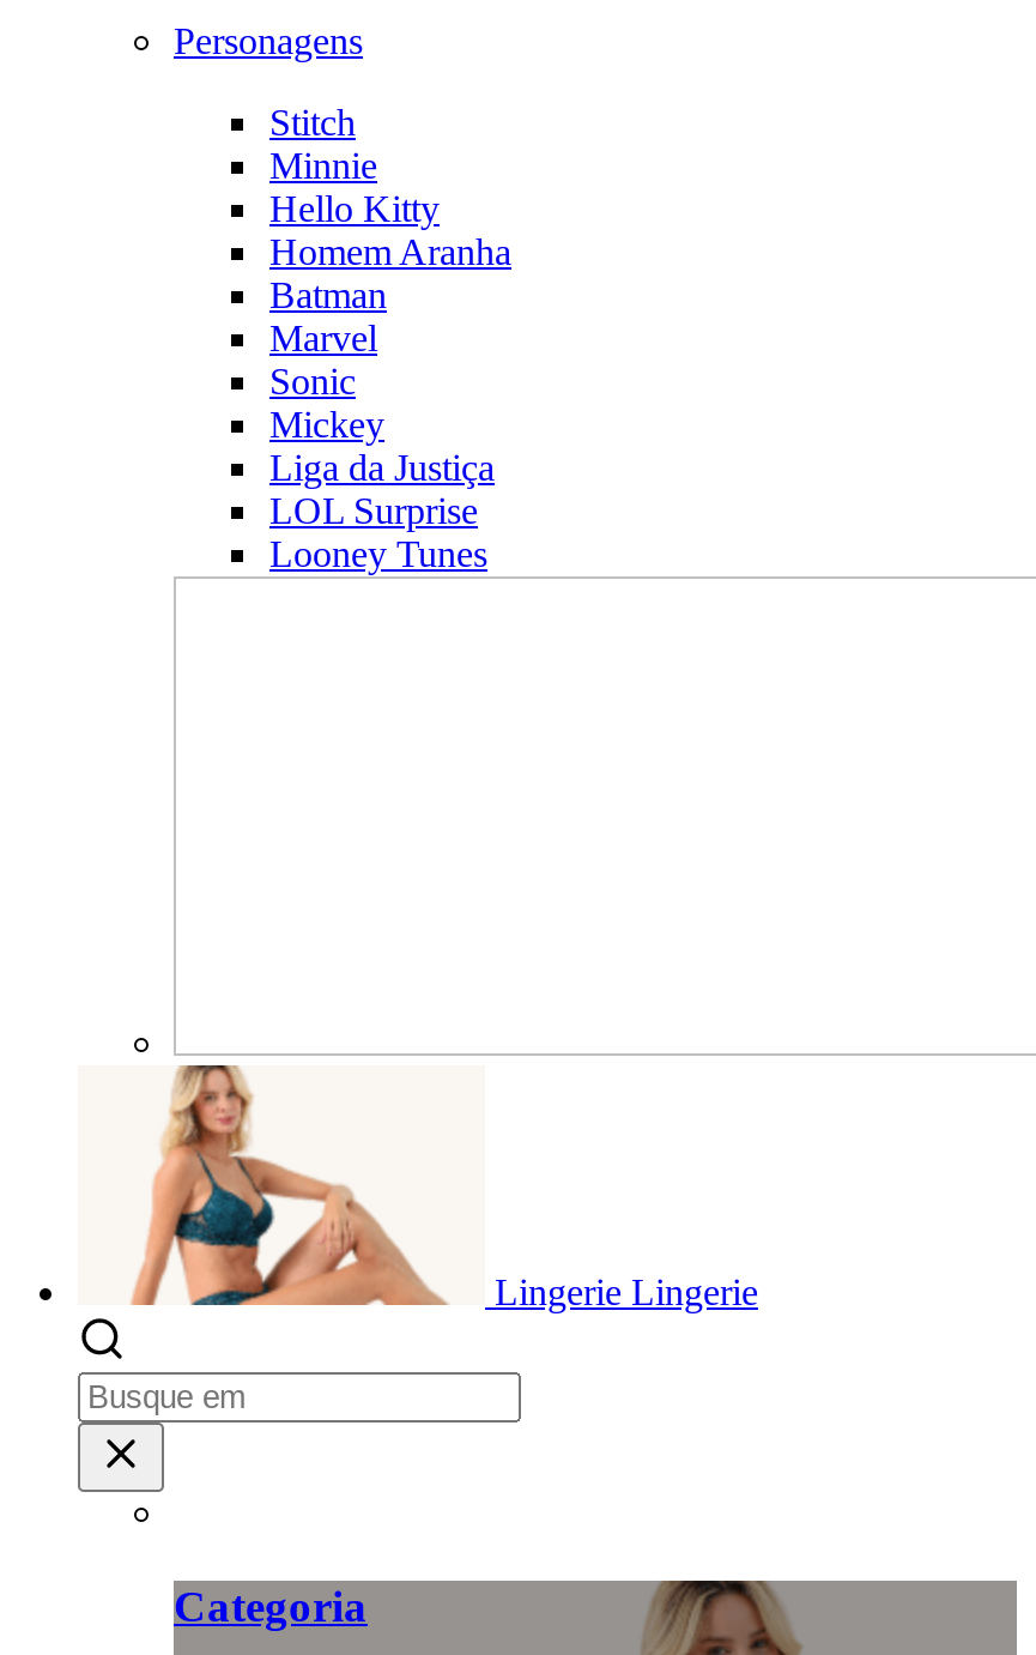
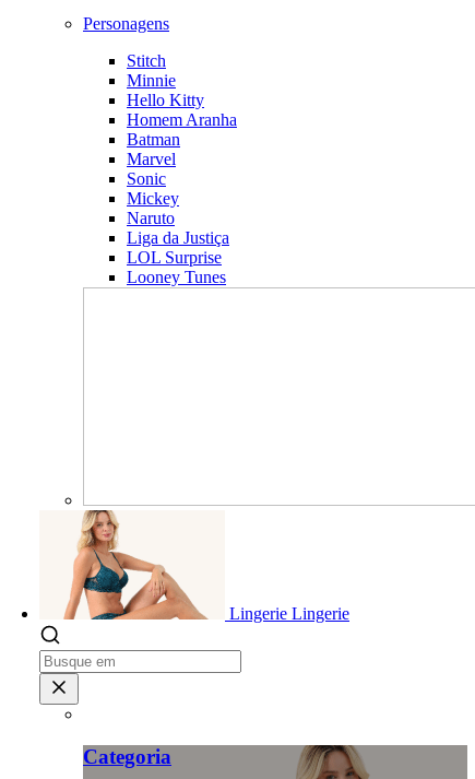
none -> [127,209,175,228] Naruto

